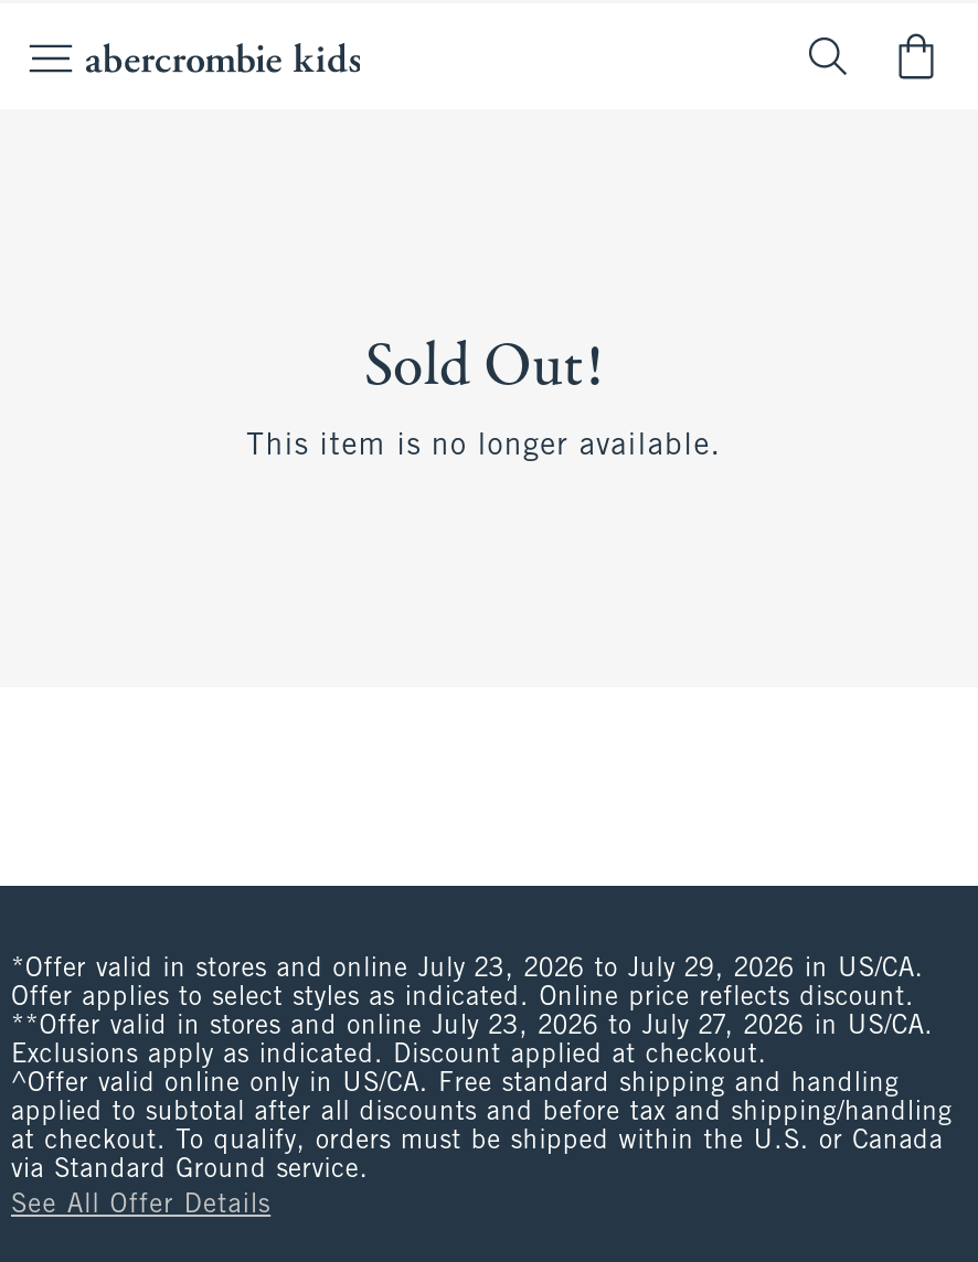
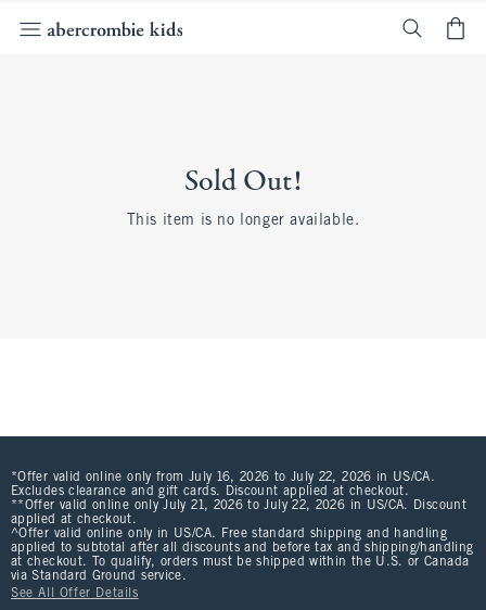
[11,956,934,1069] *Offer valid in stores and online July 23, 2026 to July 29, 2026 in US/CA. | Offer applies to select styles as indicated. Online price reflects discount. | **Offer valid in stores and online July 23, 2026 to July 27, 2026 in US/CA. | Exclusions apply as indicated. Discount applied at checkout. -> [11,471,466,526] *Offer valid online only from July 16, 2026 to July 22, 2026 in US/CA. | Excludes clearance and gift cards. Discount applied at checkout. | **Offer valid online only July 21, 2026 to July 22, 2026 in US/CA. Discount | applied at checkout.

